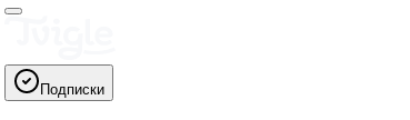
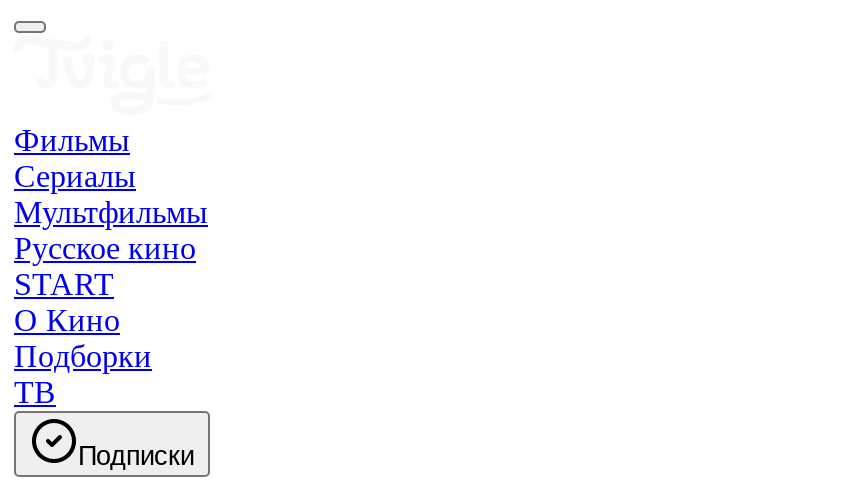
none -> [14,123,208,409] Фильмы | Сериалы | Мультфильмы | Русское кино | START | О Кино | Подборки | ТВ

